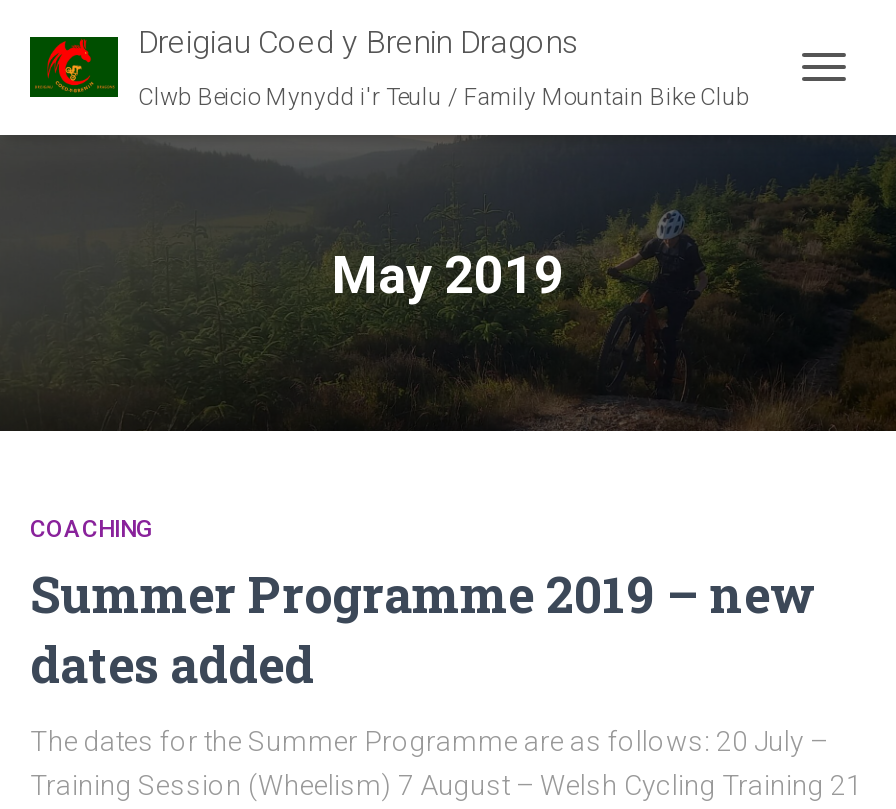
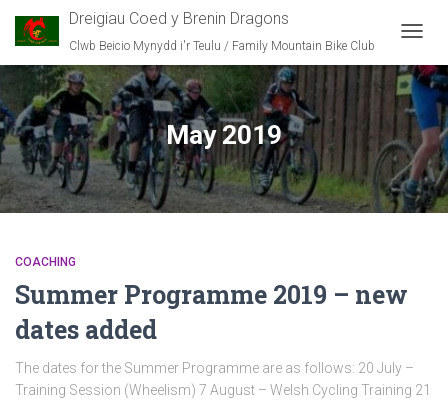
[6,135,890,431] [image] -> [3,65,445,213] [image]

